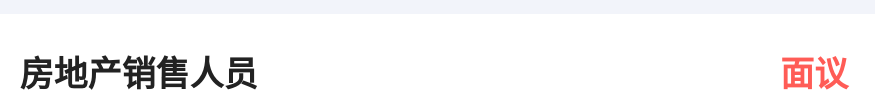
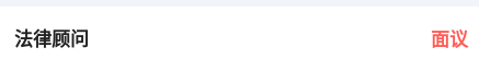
[20,57,258,95] 房地产销售人员 -> [14,30,89,51] 法律顾问

